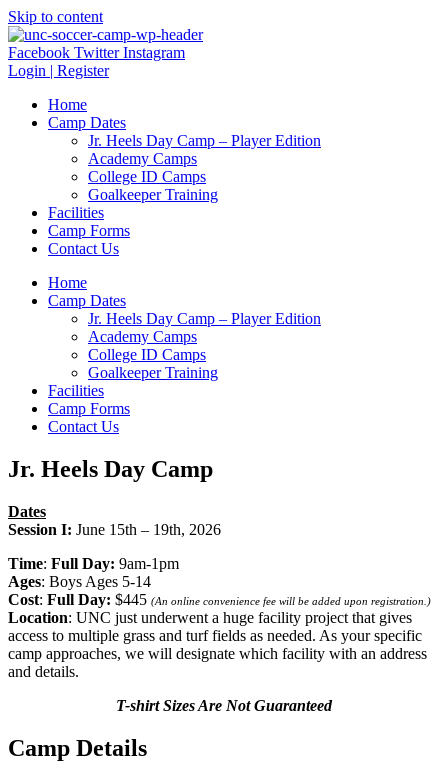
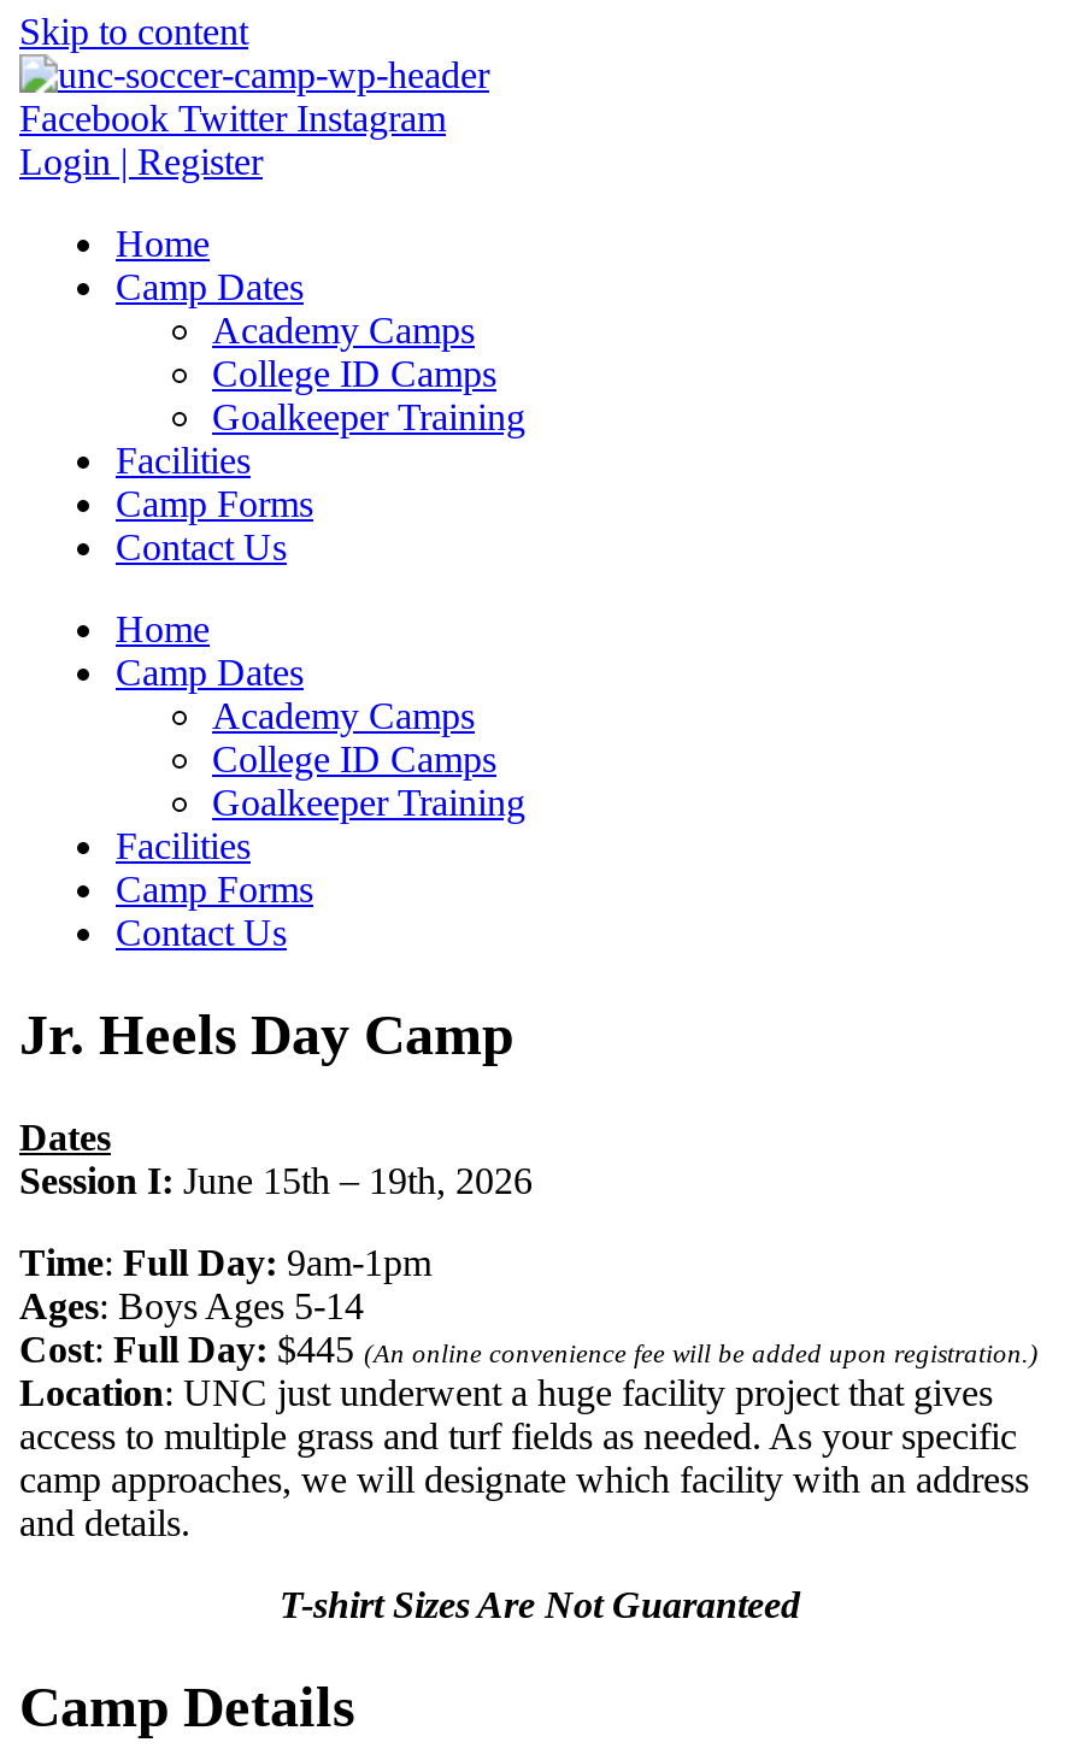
[88,132,321,149] Jr. Heels Day Camp – Player Edition -> none
[88,310,321,327] Jr. Heels Day Camp – Player Edition -> none

